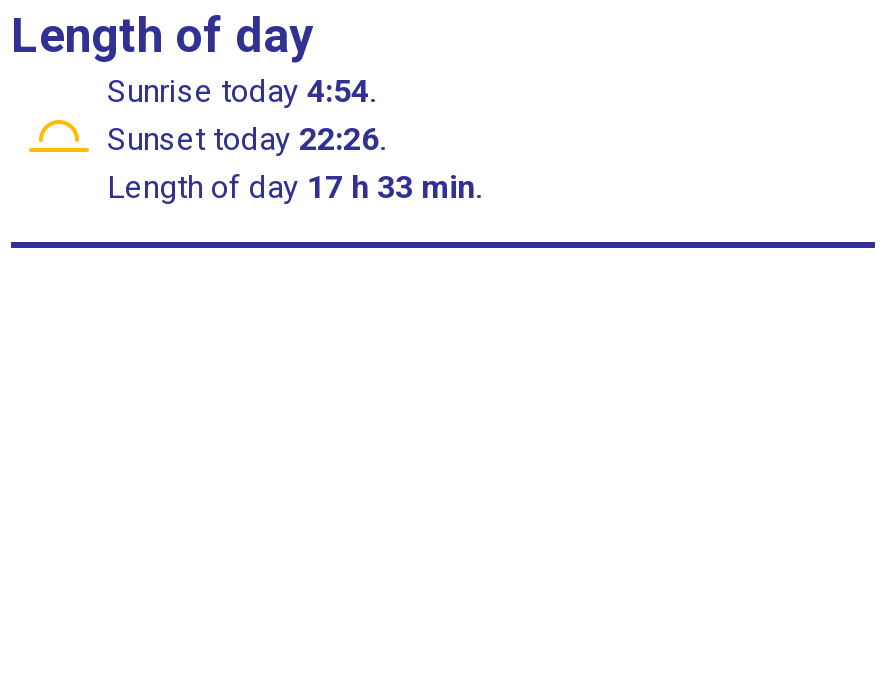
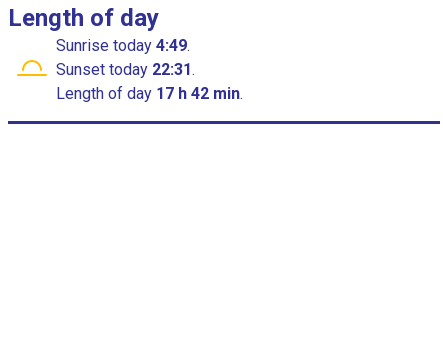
[107,72,383,110] Sunrise today 4:54. -> [56,36,194,55] Sunrise today 4:49.
[107,120,393,158] Sunset today 22:26. -> [56,60,199,79] Sunset today 22:31.
[107,168,481,206] Length of day 17 h 33 min. -> [56,84,243,103] Length of day 17 h 42 min.

